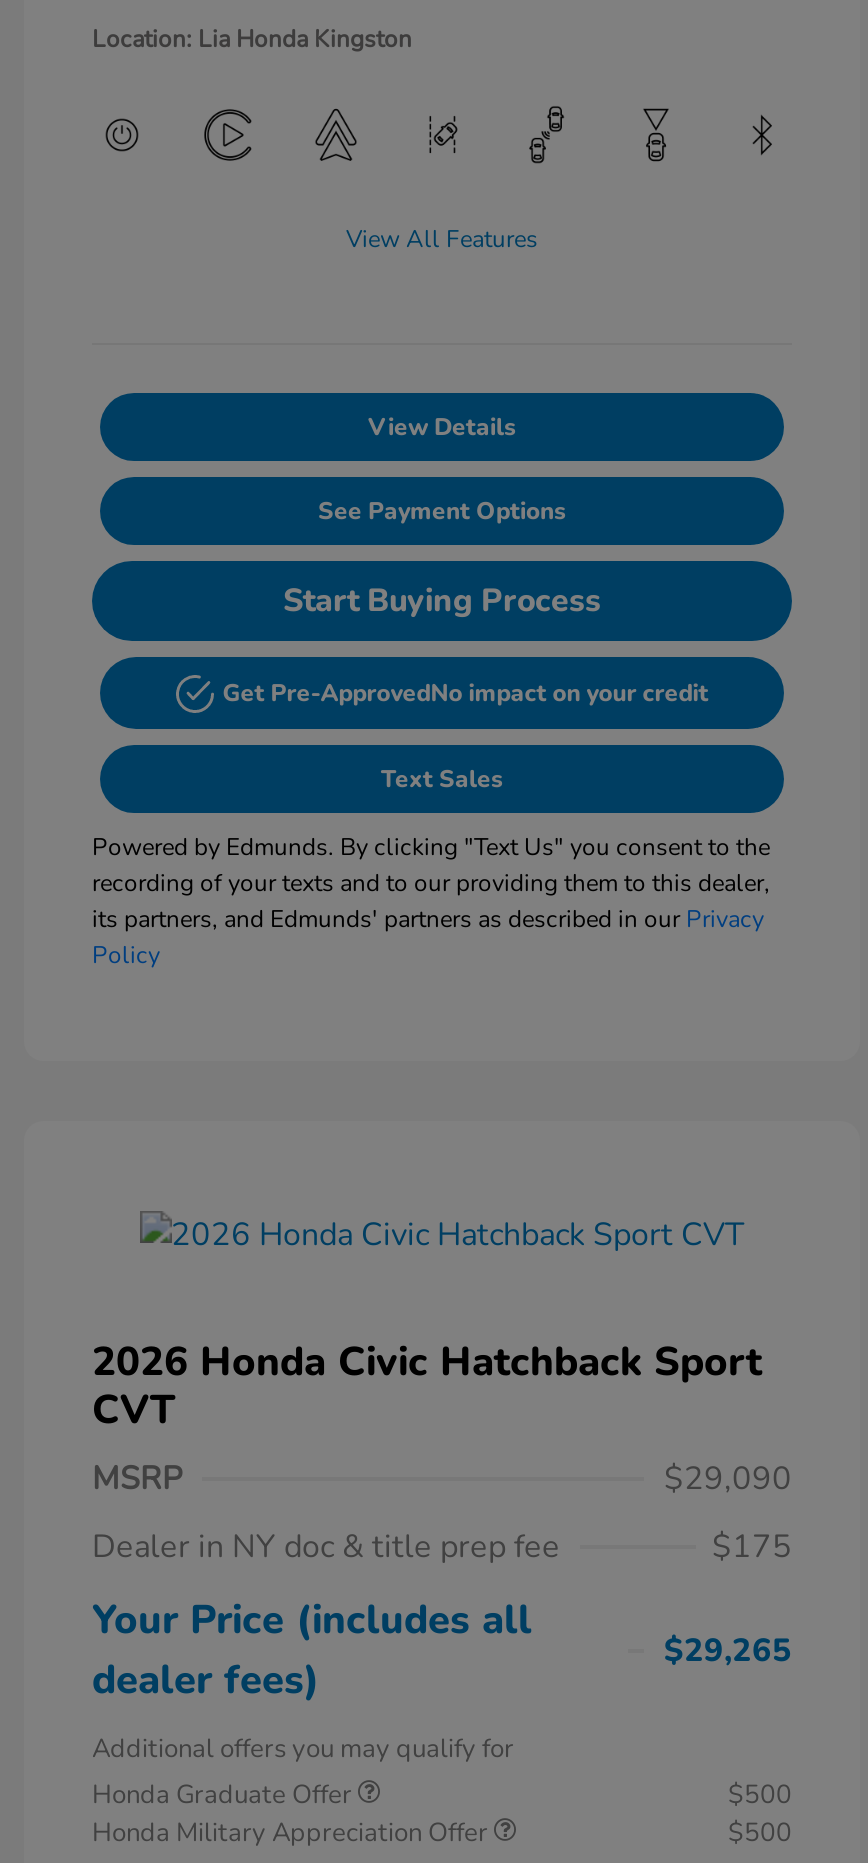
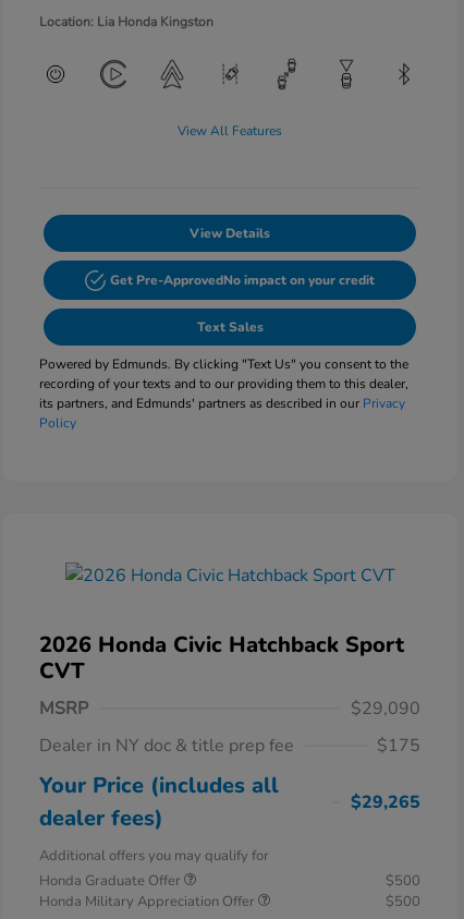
[283,496,601,624] See Payment Options | Start Buying Process -> none

